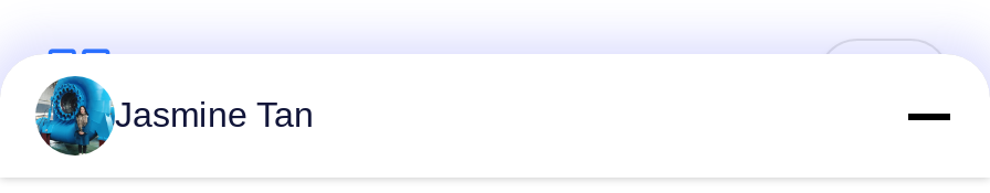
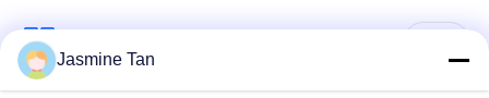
[35,74,108,158] [image] -> [17,40,53,81] [image]

